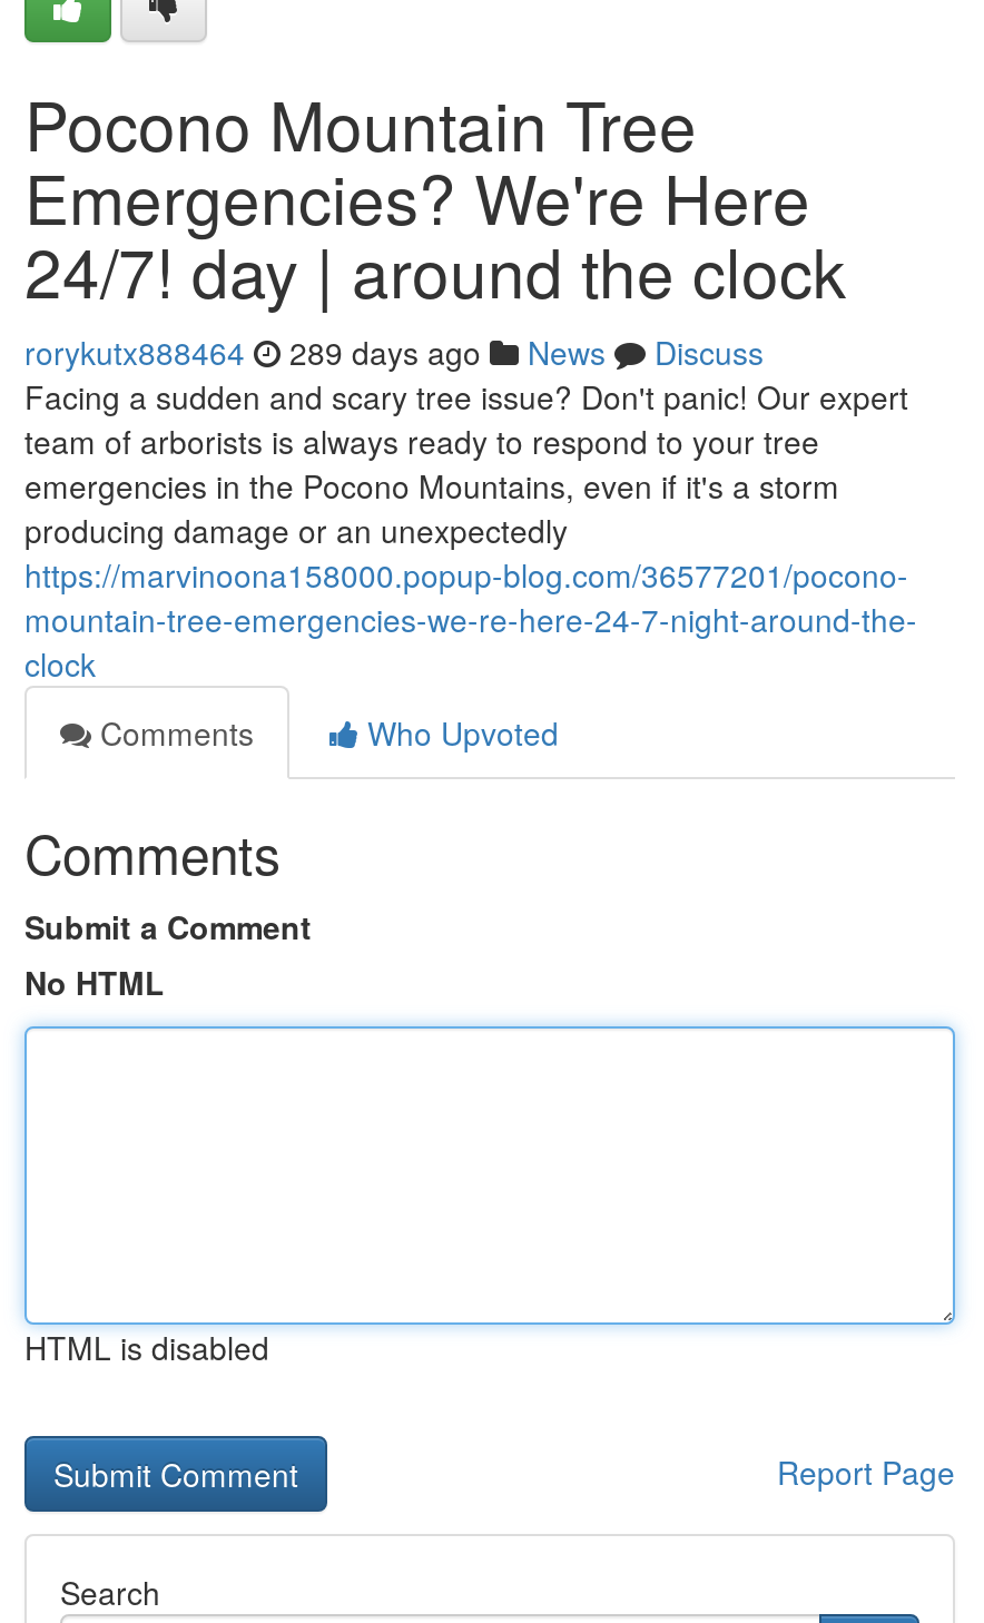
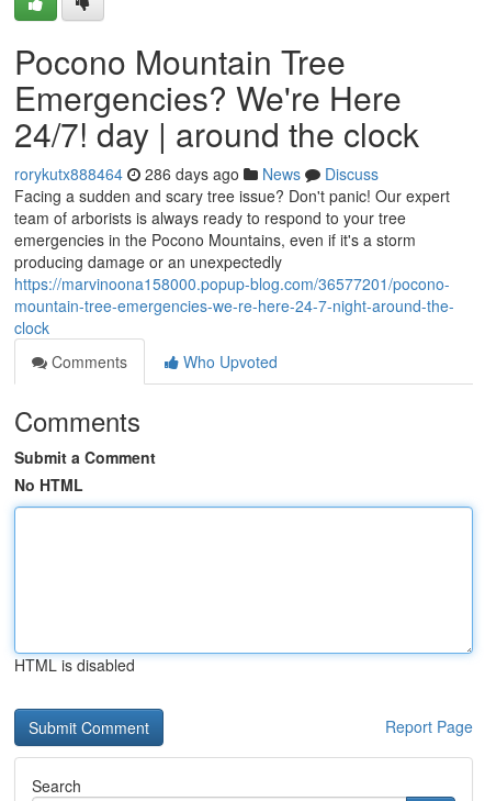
[24,329,764,374] rorykutx888464 289 days ago News Discuss -> [14,163,379,185] rorykutx888464 286 days ago News Discuss

